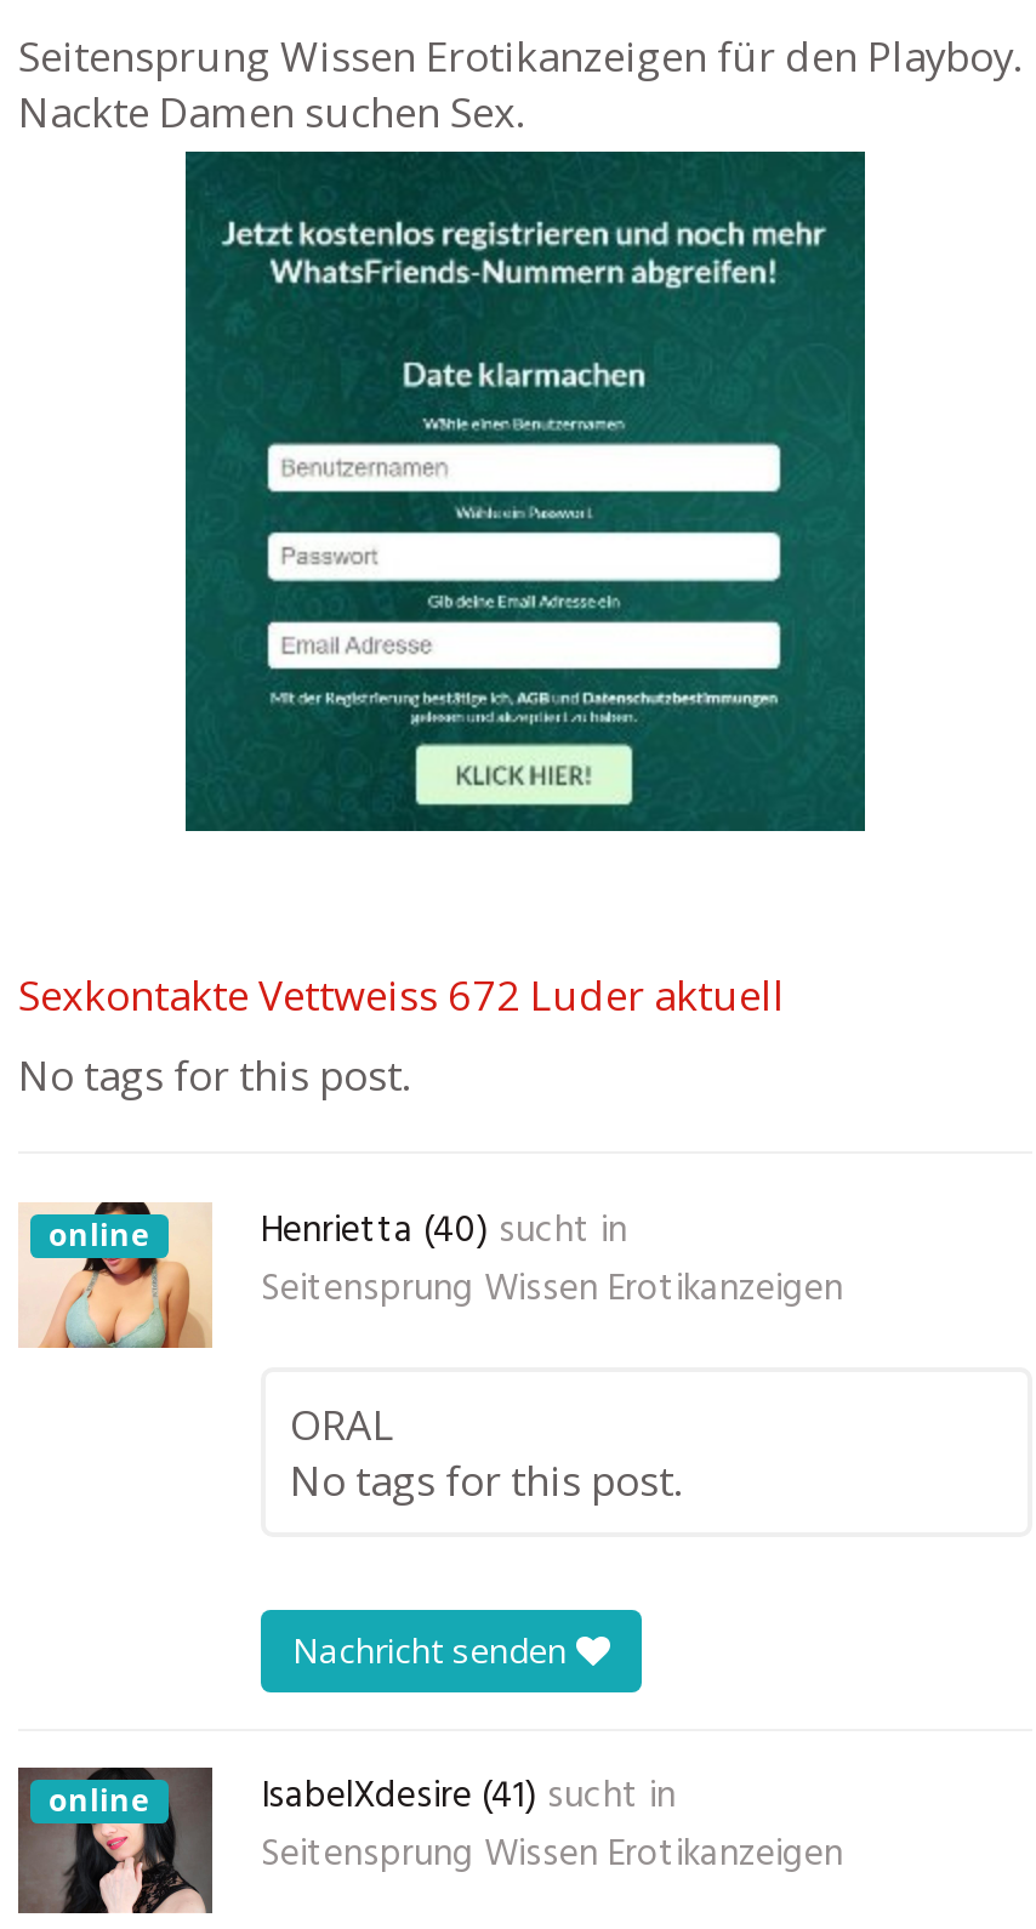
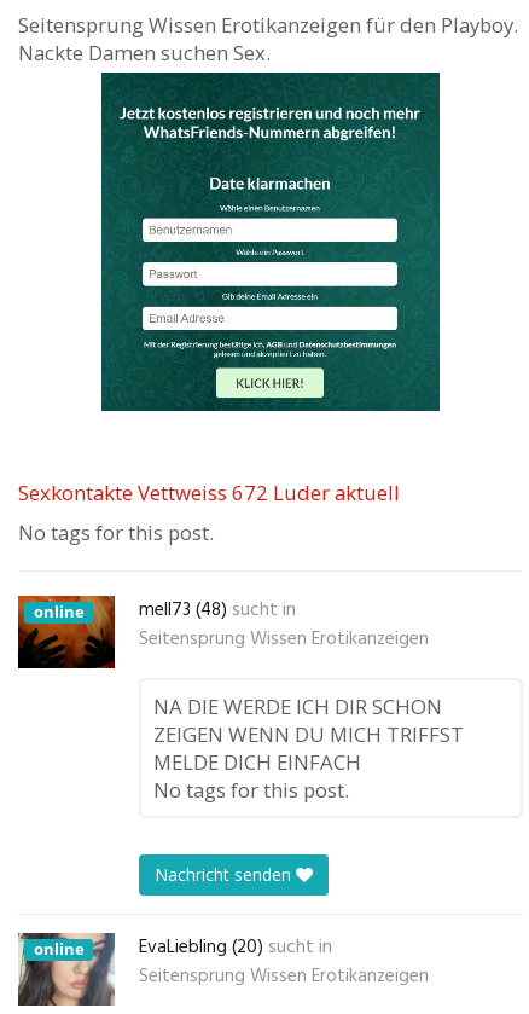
[18,1200,627,1350] [image] | Henrietta (40) sucht in -> [17,595,296,670] [image] | mell73 (48) sucht in
[290,1396,394,1452] ORAL -> [153,693,464,776] NA DIE WERDE ICH DIR SCHON | ZEIGEN WENN DU MICH TRIFFST | MELDE DICH EINFACH
[16,1765,676,1916] [image] | IsabelXdesire (41) sucht in -> [18,933,332,1007] [image] | EvaLiebling (20) sucht in

